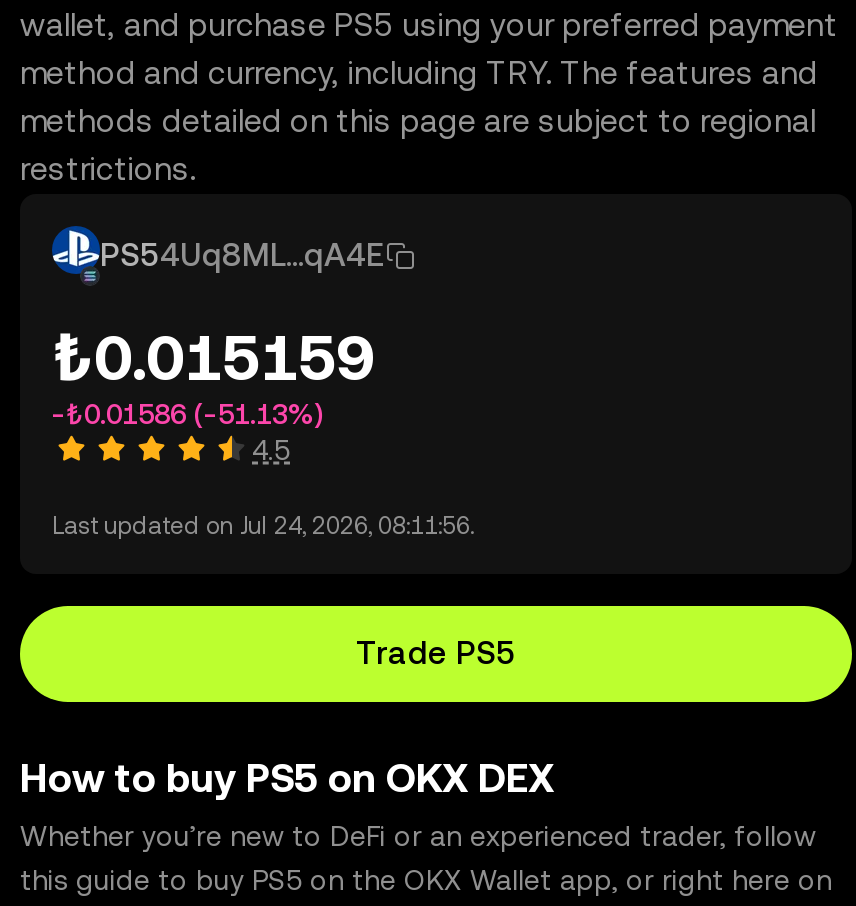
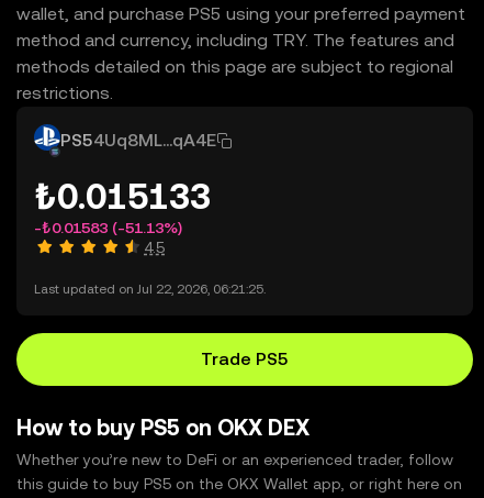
[52,320,374,394] ₺0.015159 -> [34,176,211,217] ₺0.015133
[52,398,322,430] -₺0.01586 (-51.13%) -> [34,219,182,236] -₺0.01583 (-51.13%)
[52,512,474,540] Last updated on Jul 24, 2026, 08:11:56. -> [34,281,266,297] Last updated on Jul 22, 2026, 06:21:25.

